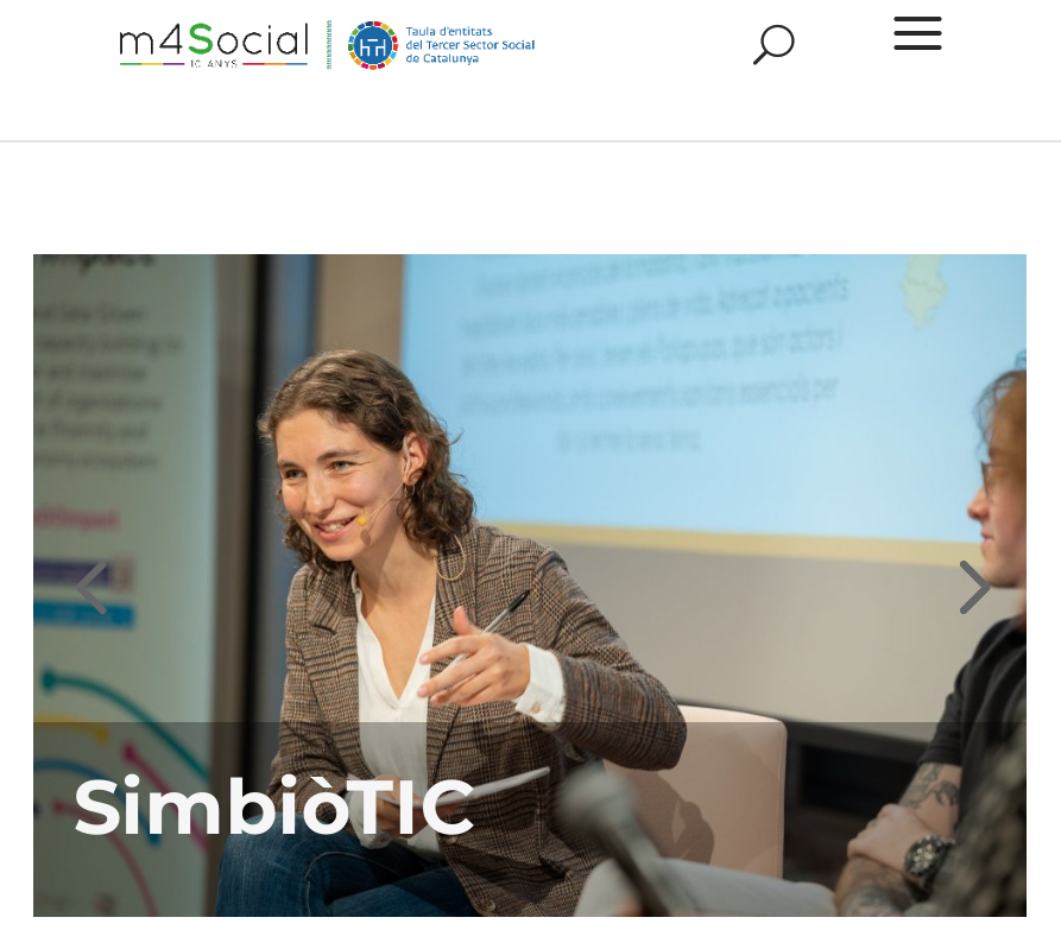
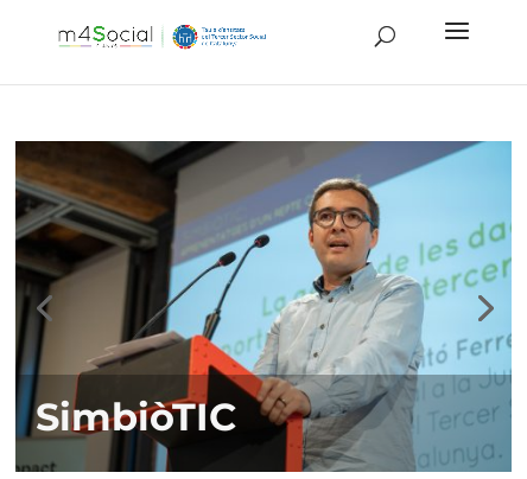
[31,252,1029,919] [image] -> [14,140,513,473] [image]

